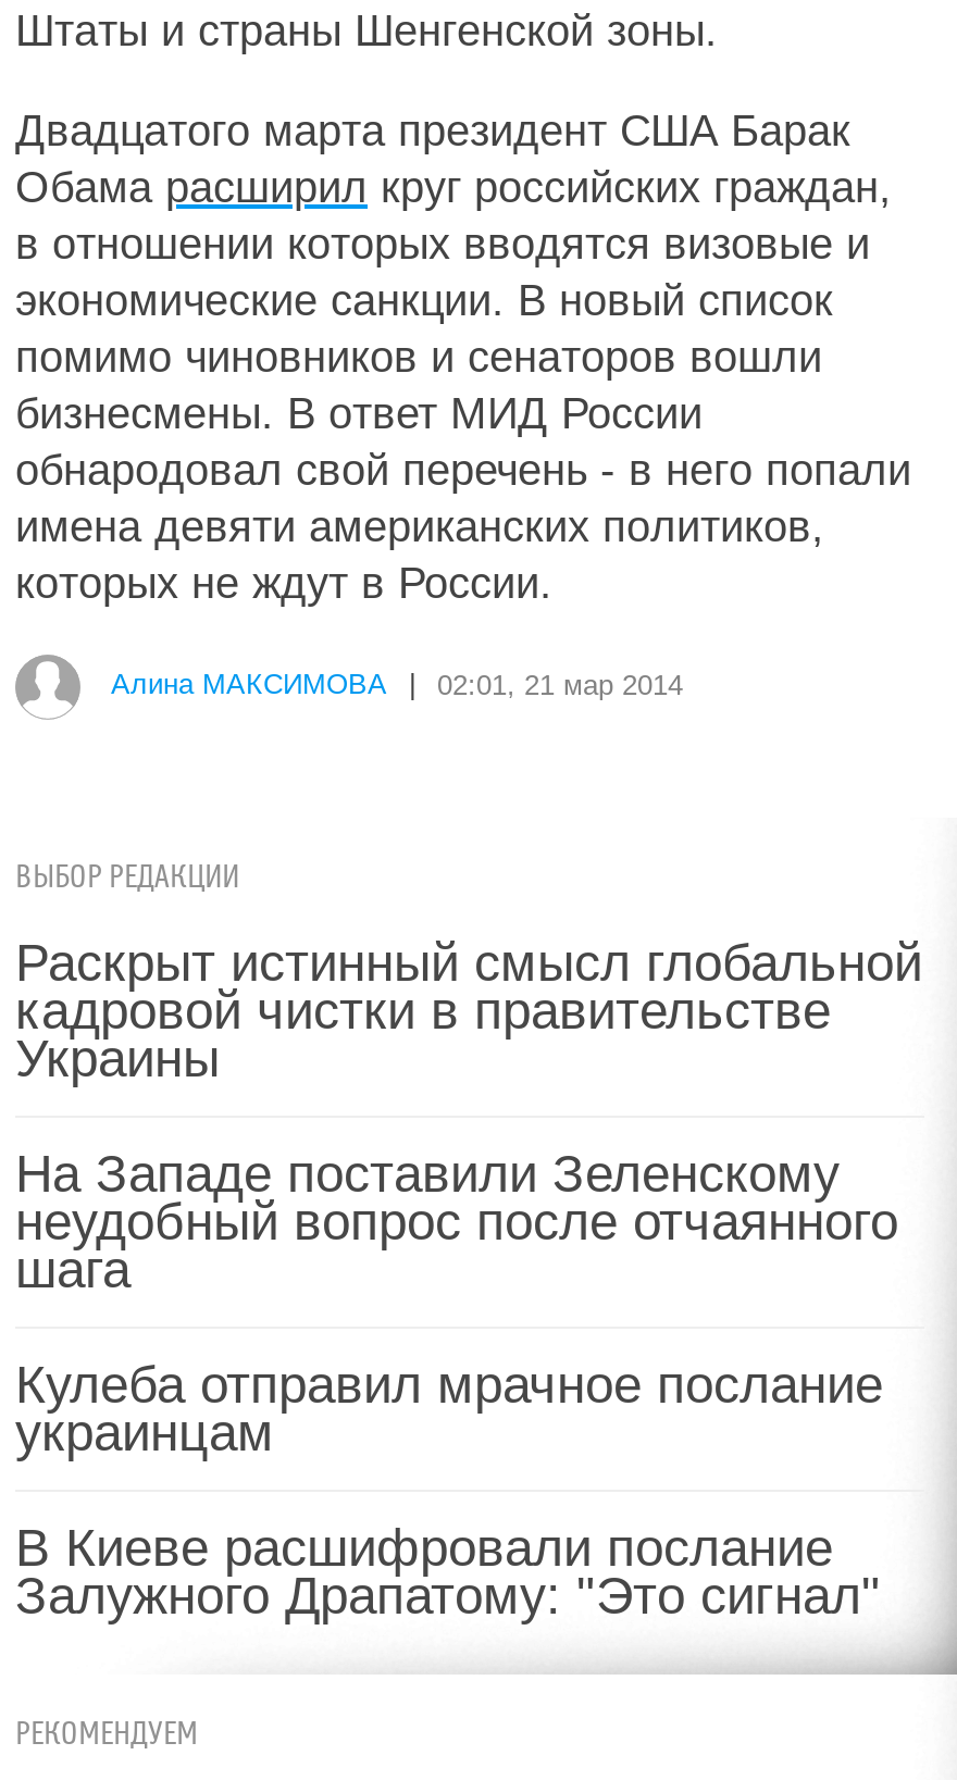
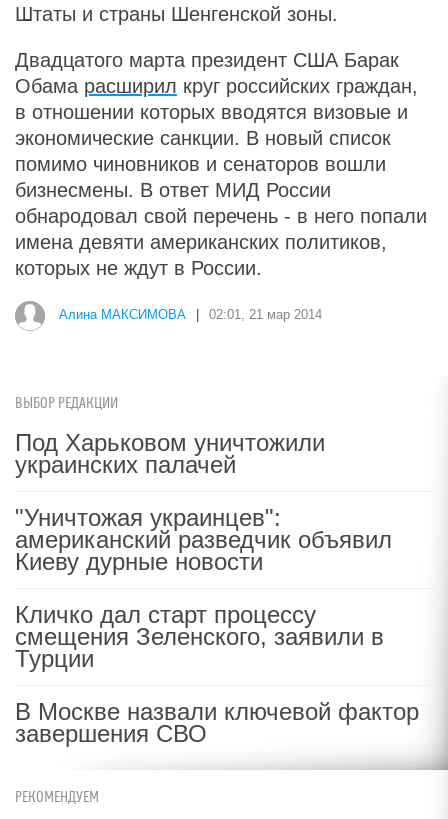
[15,933,922,1087] Раскрыт истинный смысл глобальной | кадровой чистки в правительстве | Украины -> [15,429,325,478] Под Харьковом уничтожили | украинских палачей
[15,1144,898,1298] На Западе поставили Зеленскому | неудобный вопрос после отчаянного | шага -> [15,504,392,575] "Уничтожая украинцев": | американский разведчик объявил | Киеву дурные новости
[15,1355,883,1461] Кулеба отправил мрачное послание | украинцам -> [15,601,384,672] Кличко дал старт процессу | смещения Зеленского, заявили в | Турции
[15,1518,881,1625] В Киеве расшифровали послание | Залужного Драпатому: "Это сигнал" -> [15,698,419,747] В Москве назвали ключевой фактор | завершения СВО

